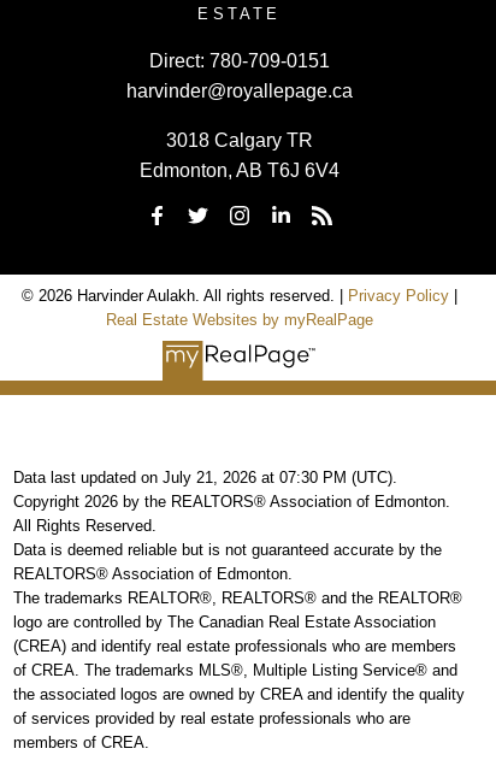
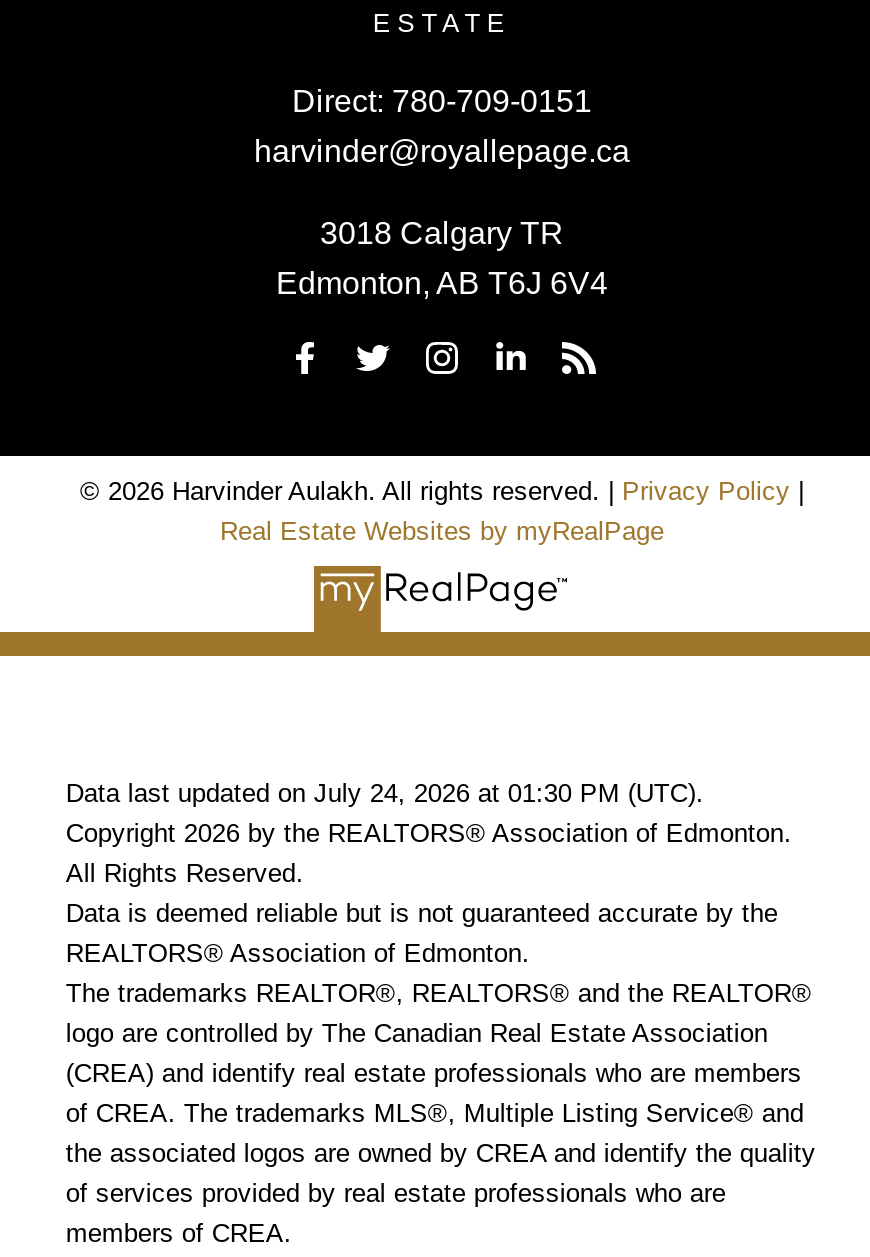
[13,468,397,486] Data last updated on July 21, 2026 at 07:30 PM (UTC). -> [66,777,704,807] Data last updated on July 24, 2026 at 01:30 PM (UTC).

